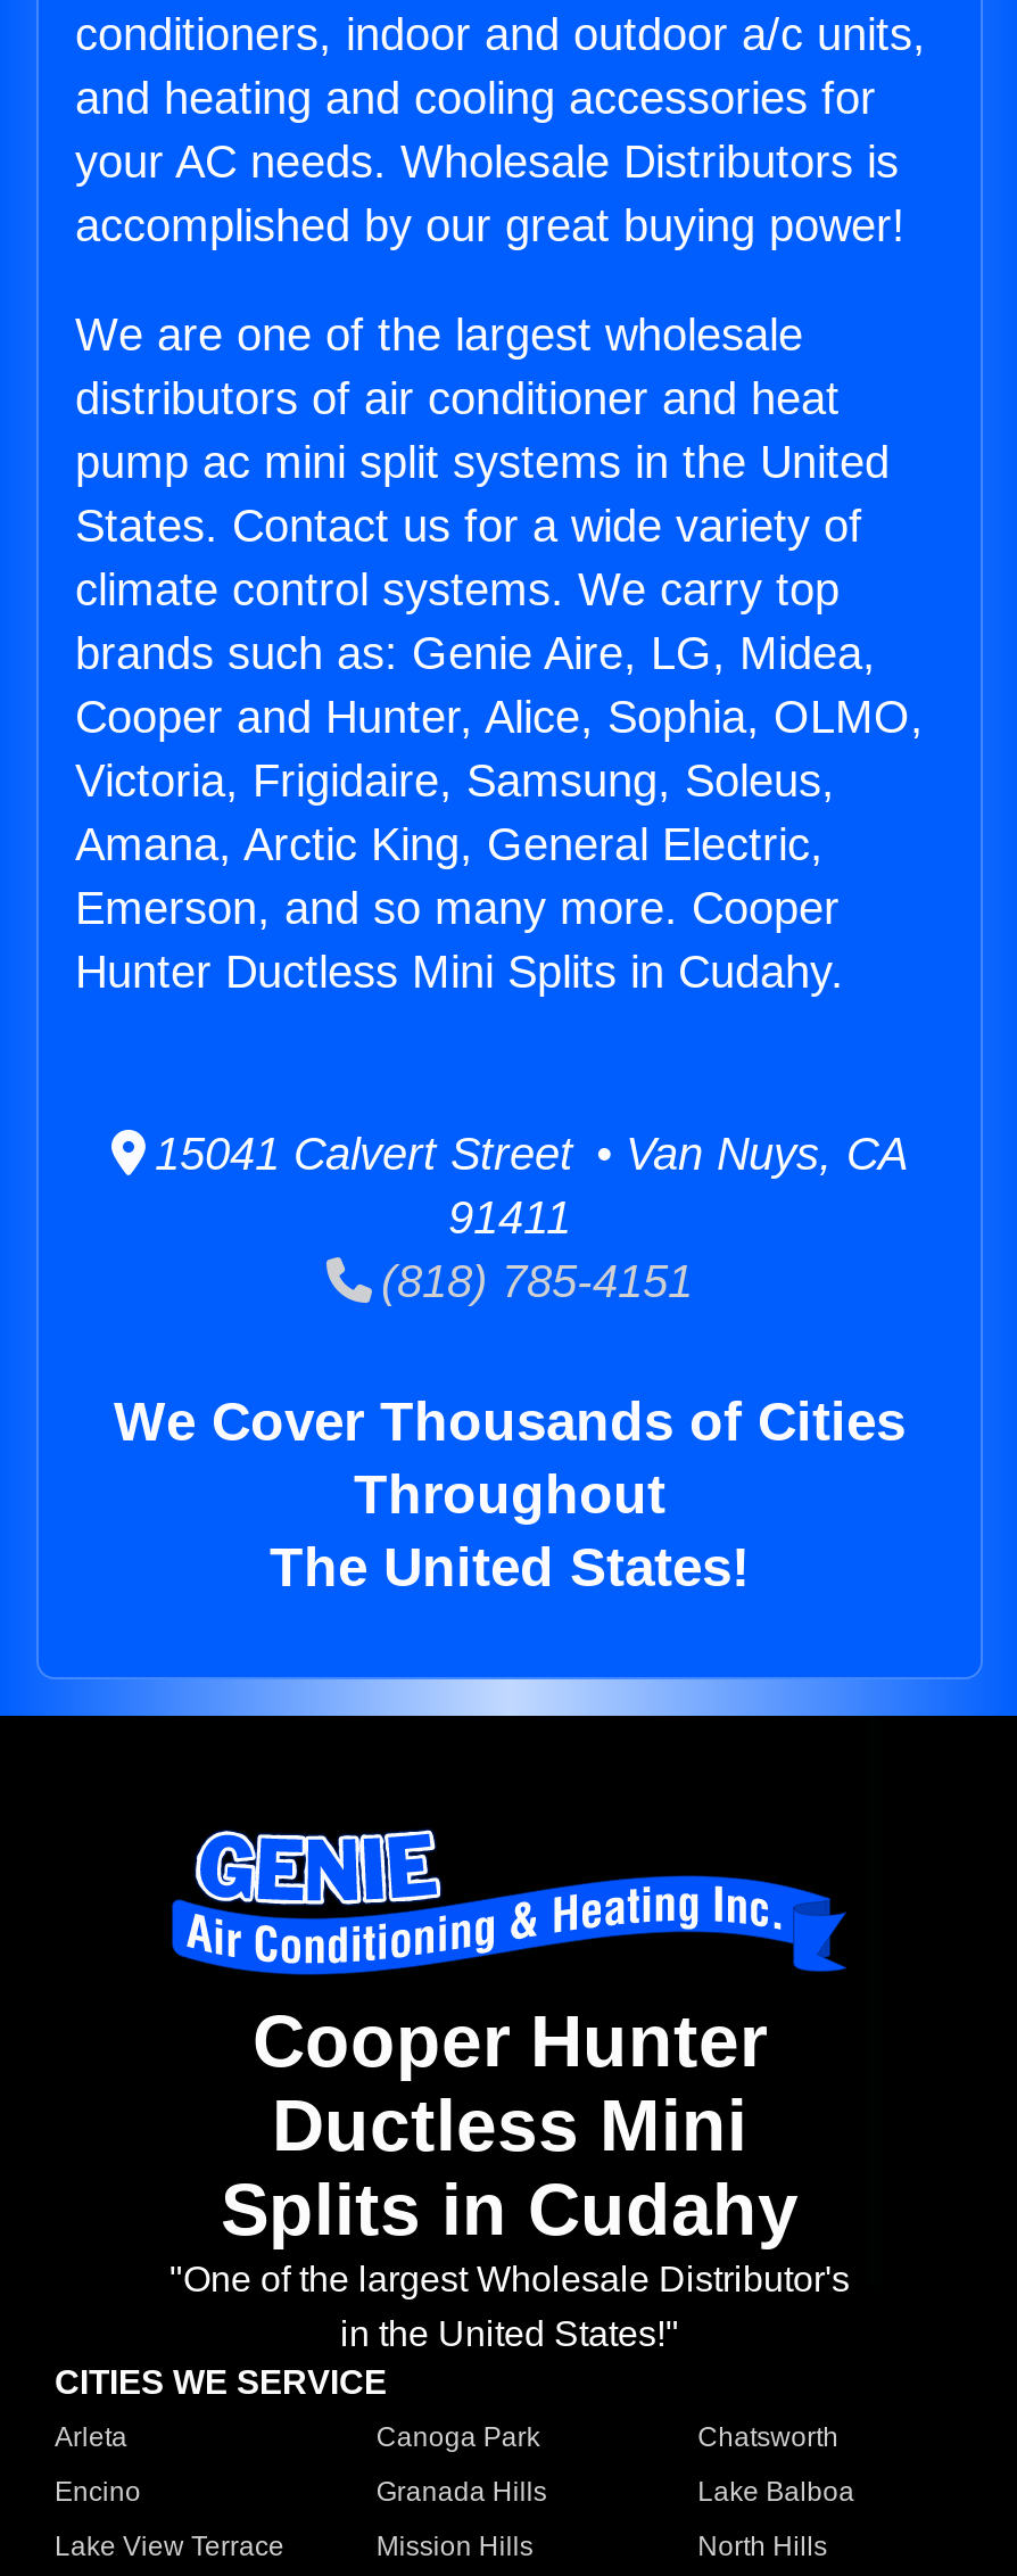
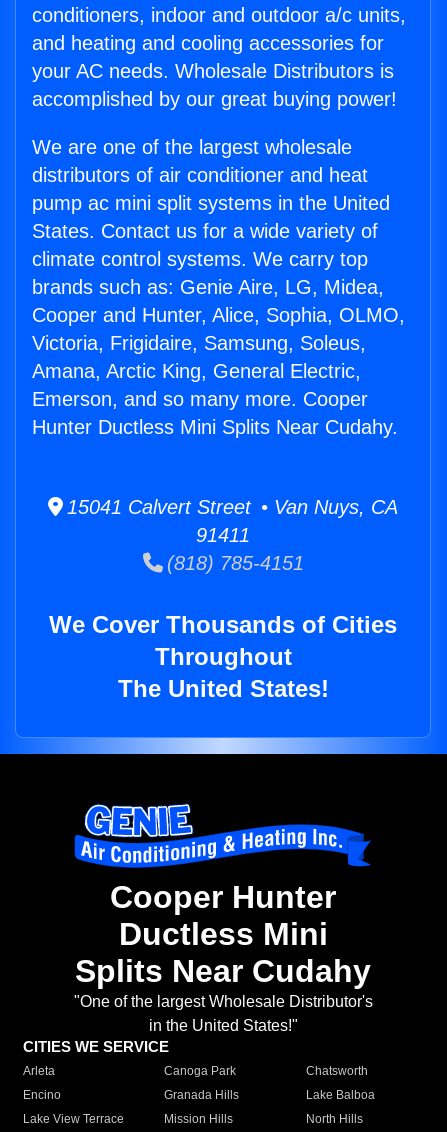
[75,947,844,997] Hunter Ductless Mini Splits in Cudahy. -> [32,416,398,438] Hunter Ductless Mini Splits Near Cudahy.
[221,2169,799,2251] Splits in Cudahy -> [75,953,371,989] Splits Near Cudahy

